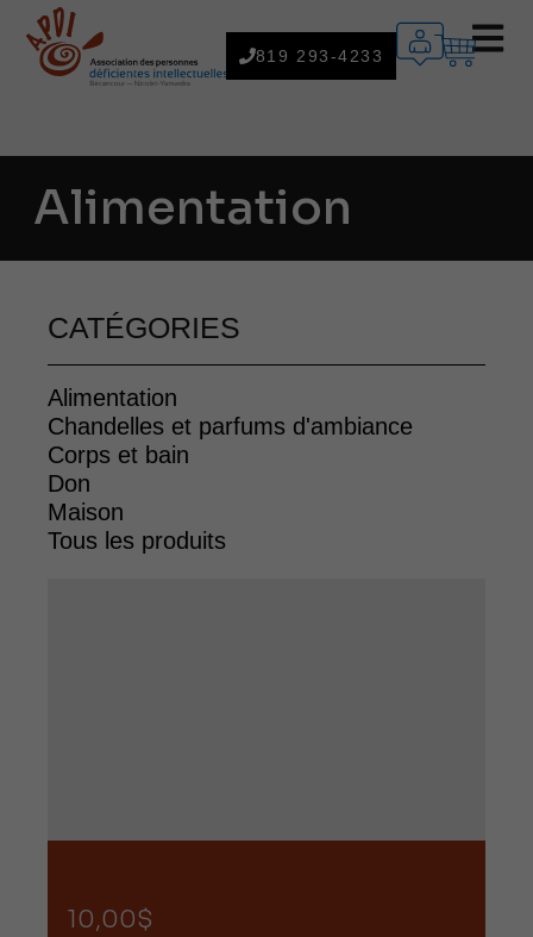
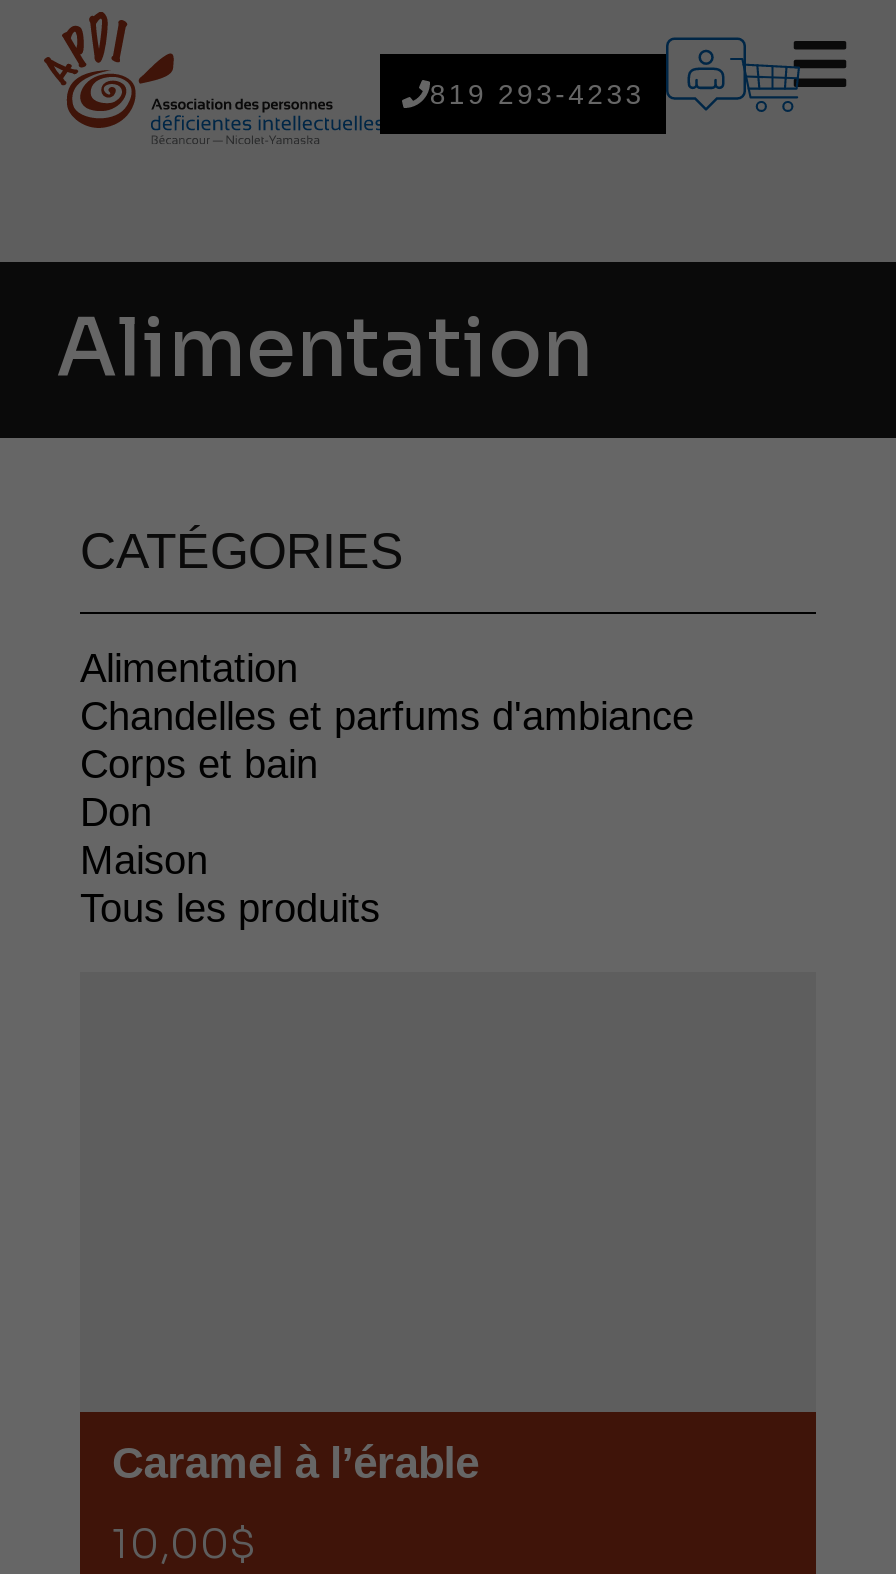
none -> [112,1438,479,1488] Caramel à l’érable

